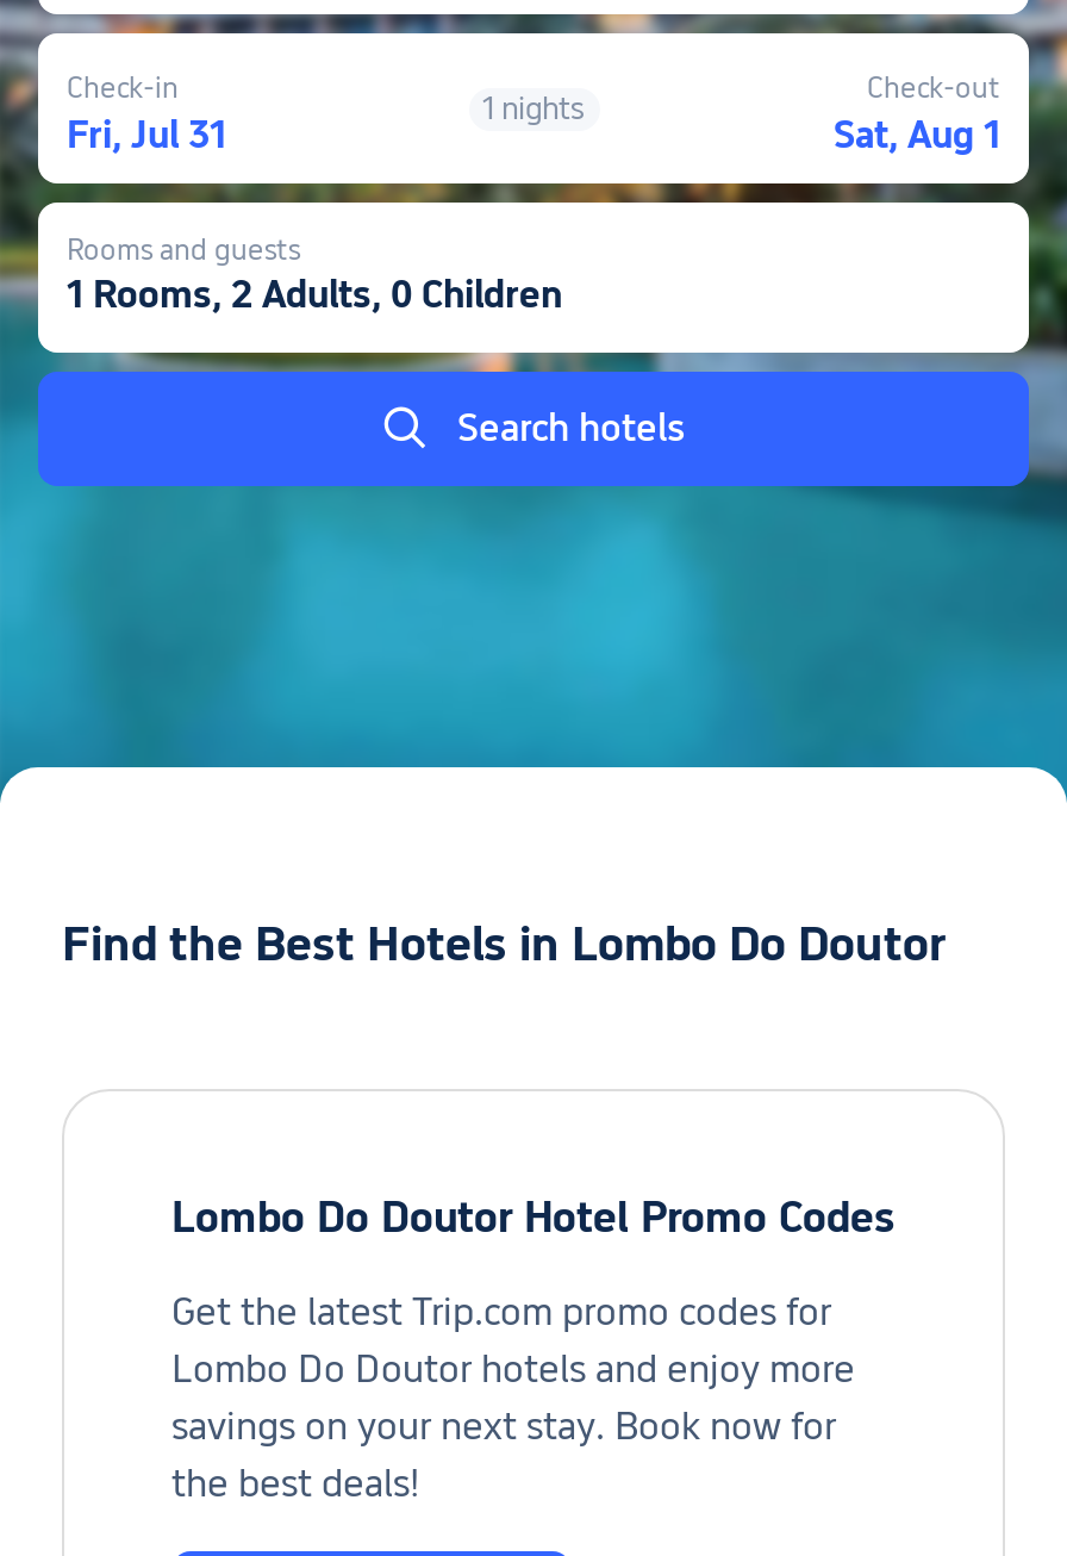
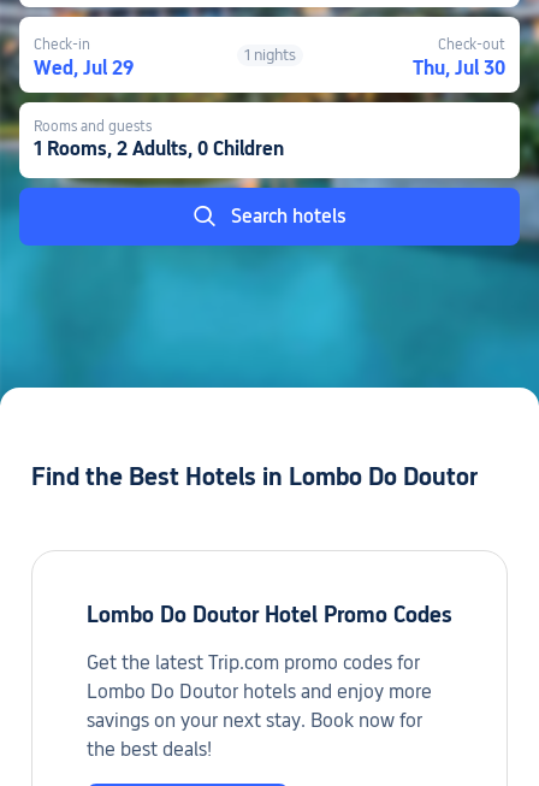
[67,111,226,156] Fri, Jul 31 -> [34,56,134,79] Wed, Jul 29
[834,111,1000,156] Sat, Aug 1 -> [413,56,505,79] Thu, Jul 30

